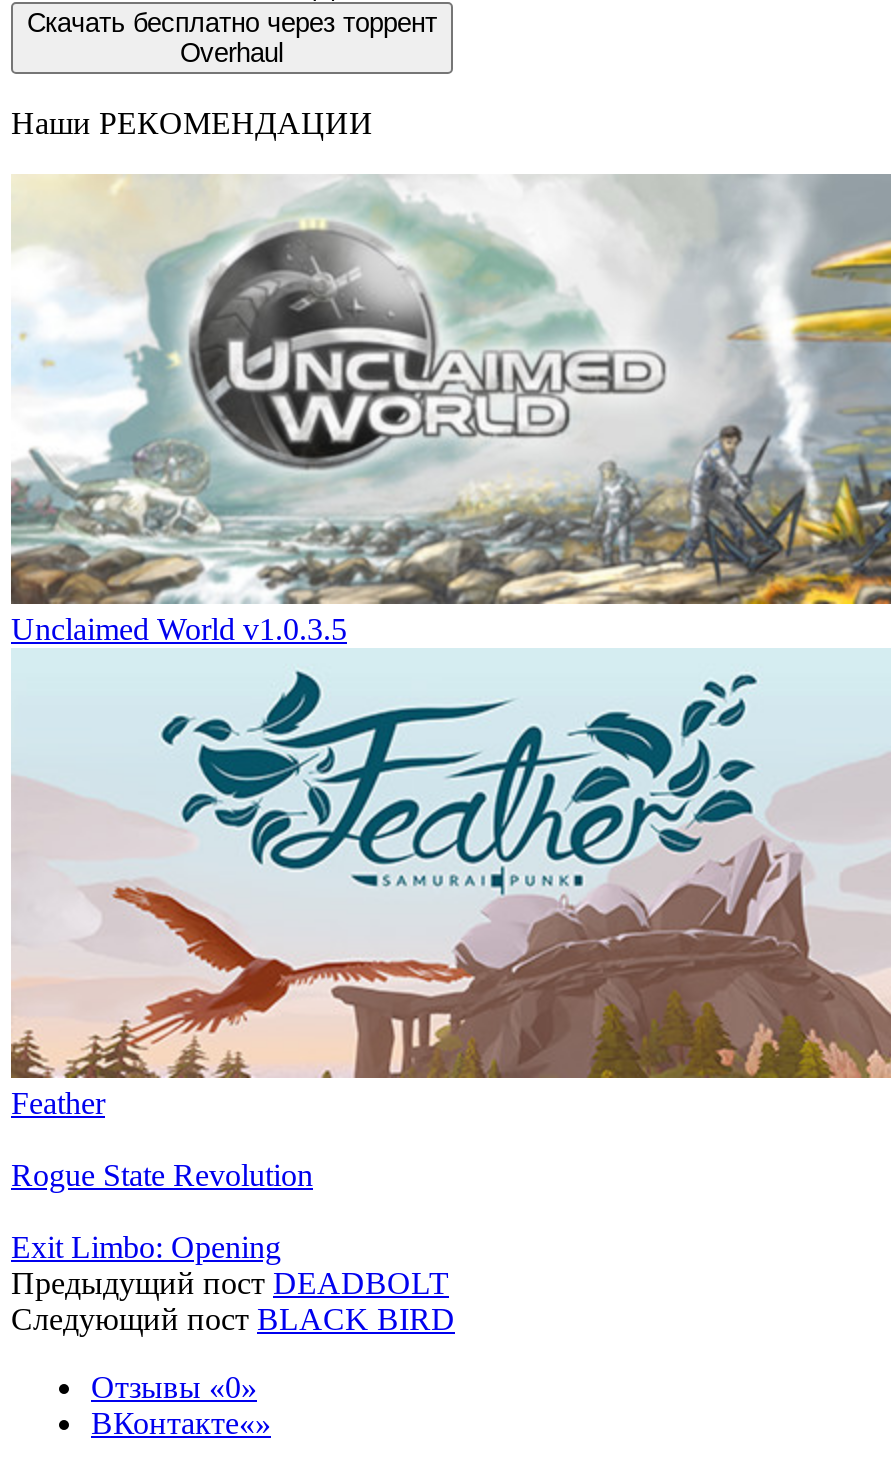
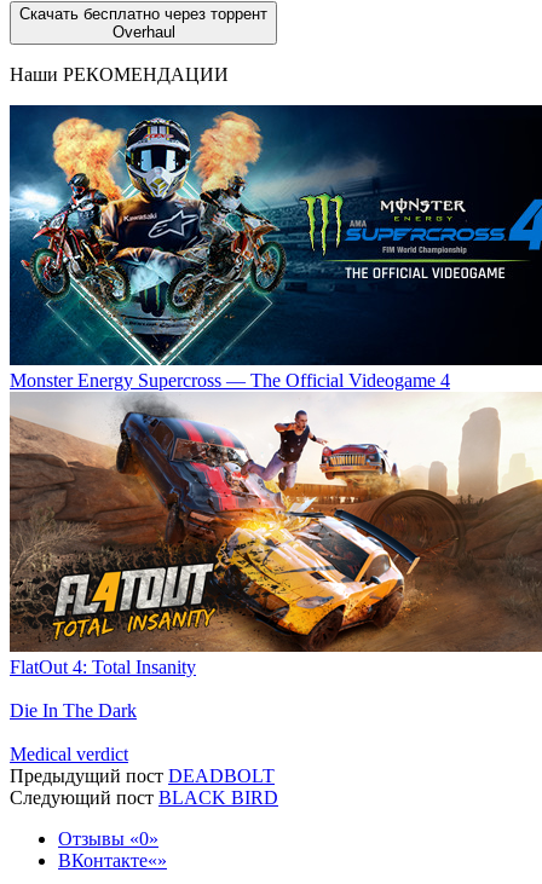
[9,174,885,645] [image] | Unclaimed World v1.0.3.5 -> [8,104,538,390] [image] | Monster Energy Supercross — The Official Videogame 4
[9,650,885,1119] [image] | Feather -> [8,393,538,677] [image] | FlatOut 4: Total Insanity
[11,1157,313,1191] Rogue State Revolution -> [10,700,137,720] Die In The Dark
[11,1229,281,1263] Exit Limbo: Opening -> [10,743,128,764] Medical verdict

